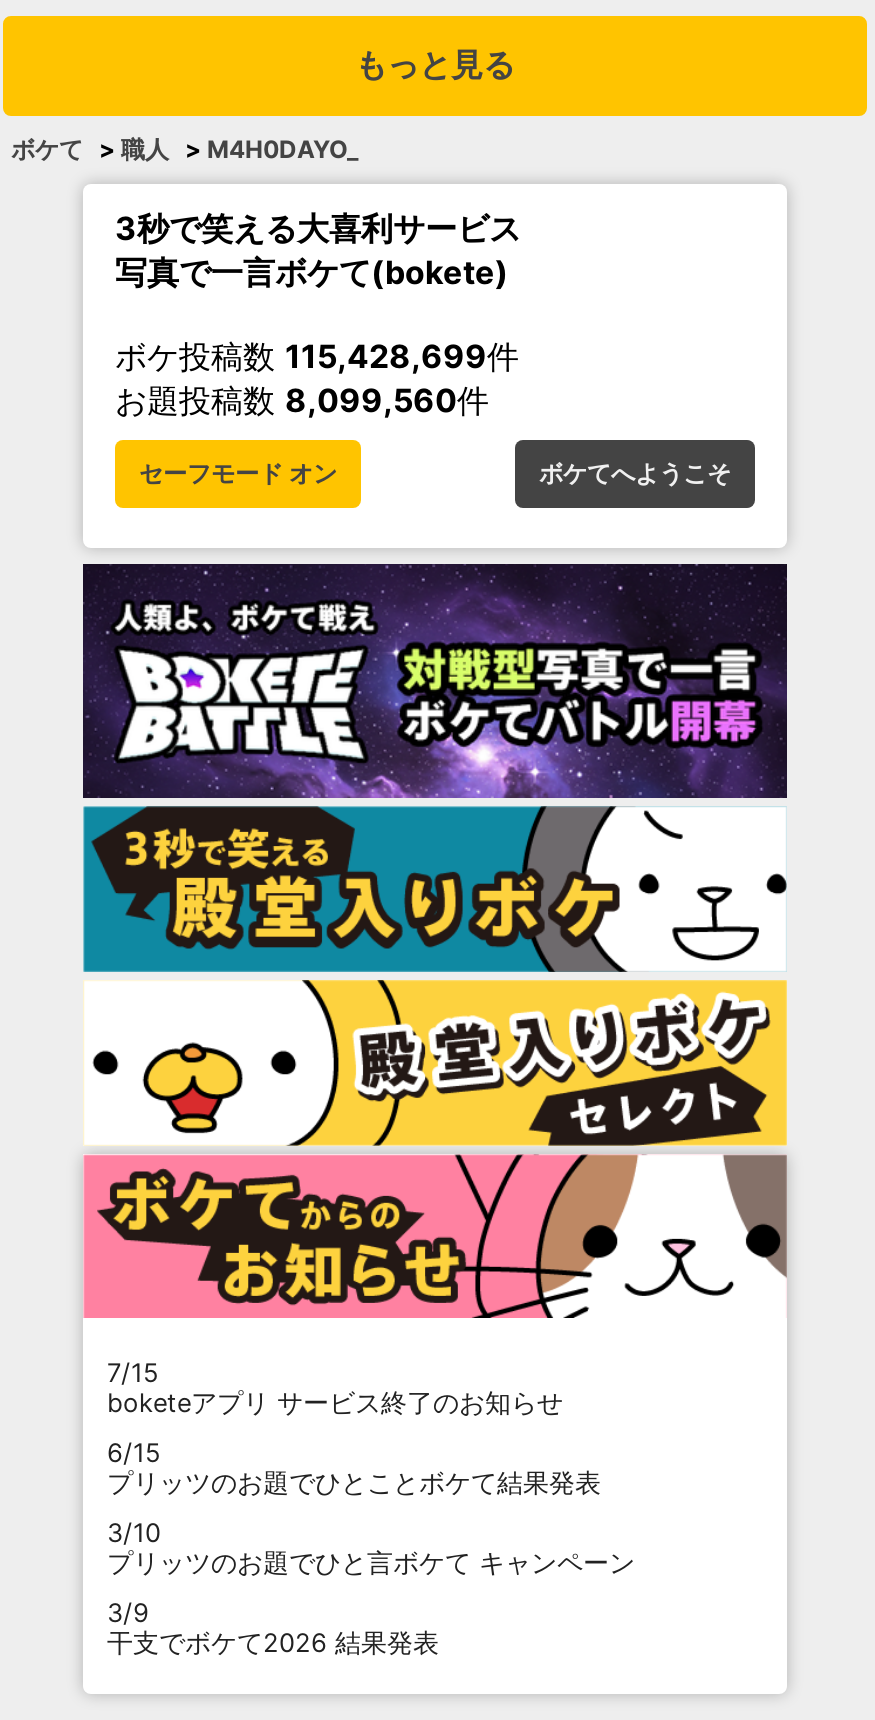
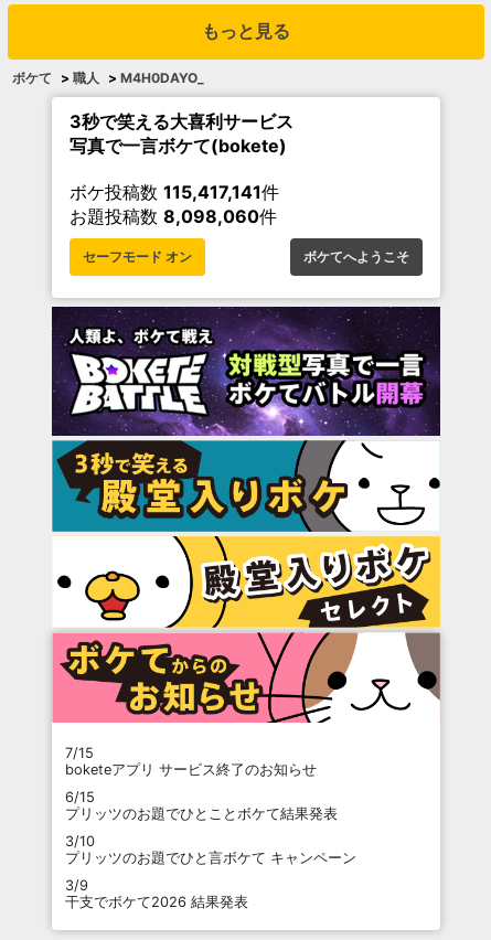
[115,336,519,376] ボケ投稿数115,428,699件 -> [70,181,279,203] ボケ投稿数115,417,141件
[115,380,489,420] お題投稿数8,099,560件 -> [70,205,277,227] お題投稿数8,098,060件

